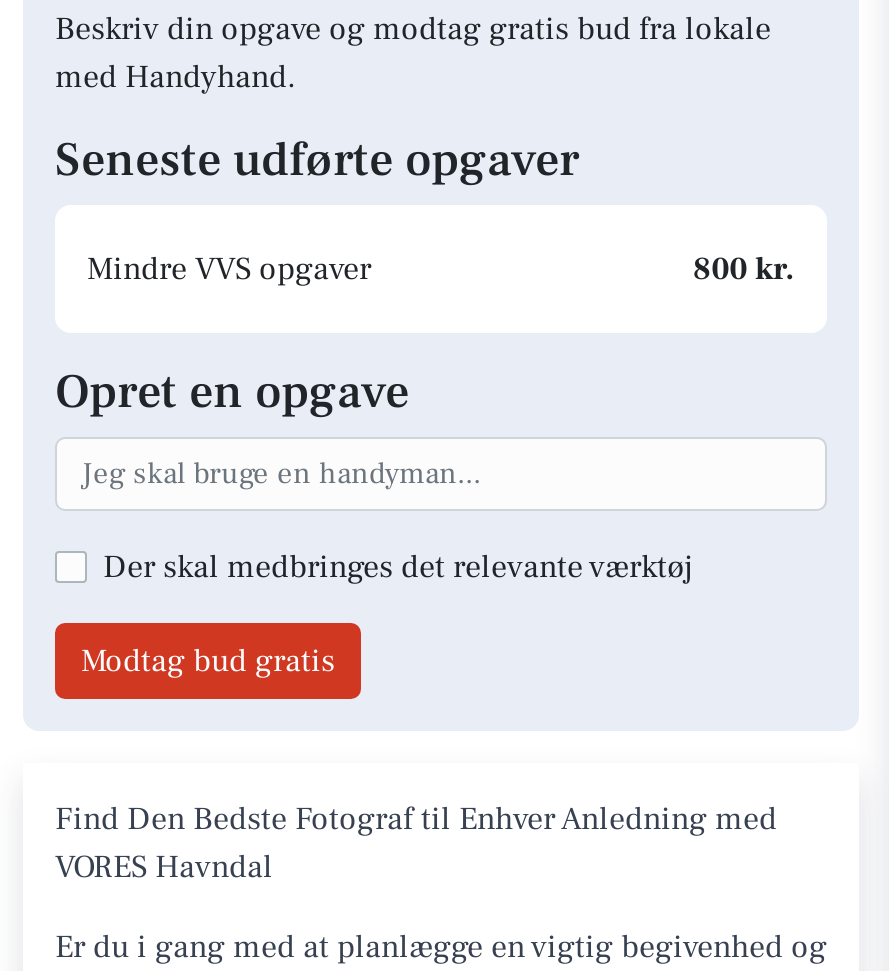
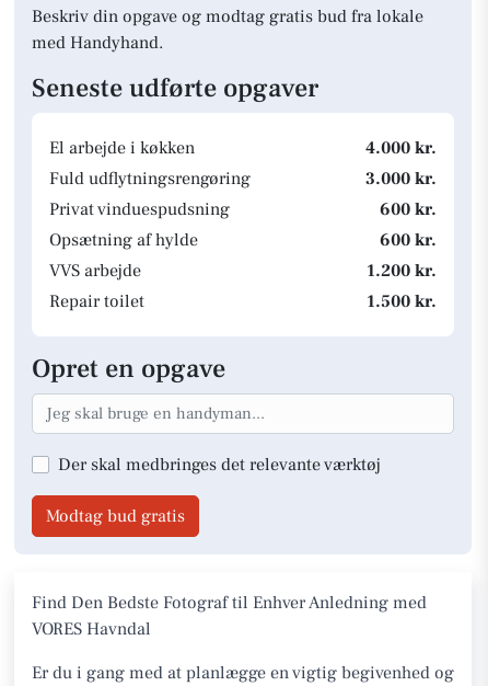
[87,249,795,289] Mindre VVS opgaver | 800 kr. -> [49,137,437,312] El arbejde i køkken | 4.000 kr. | Fuld udflytningsrengøring | 3.000 kr. | Privat vinduespudsning | 600 kr. | Opsætning af hylde | 600 kr. | VVS arbejde | 1.200 kr. | Repair toilet | 1.500 kr.

